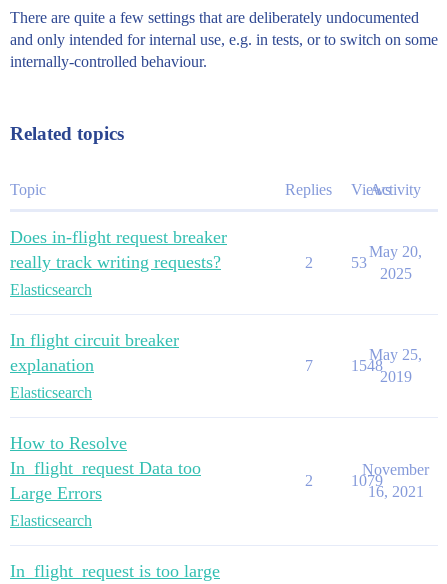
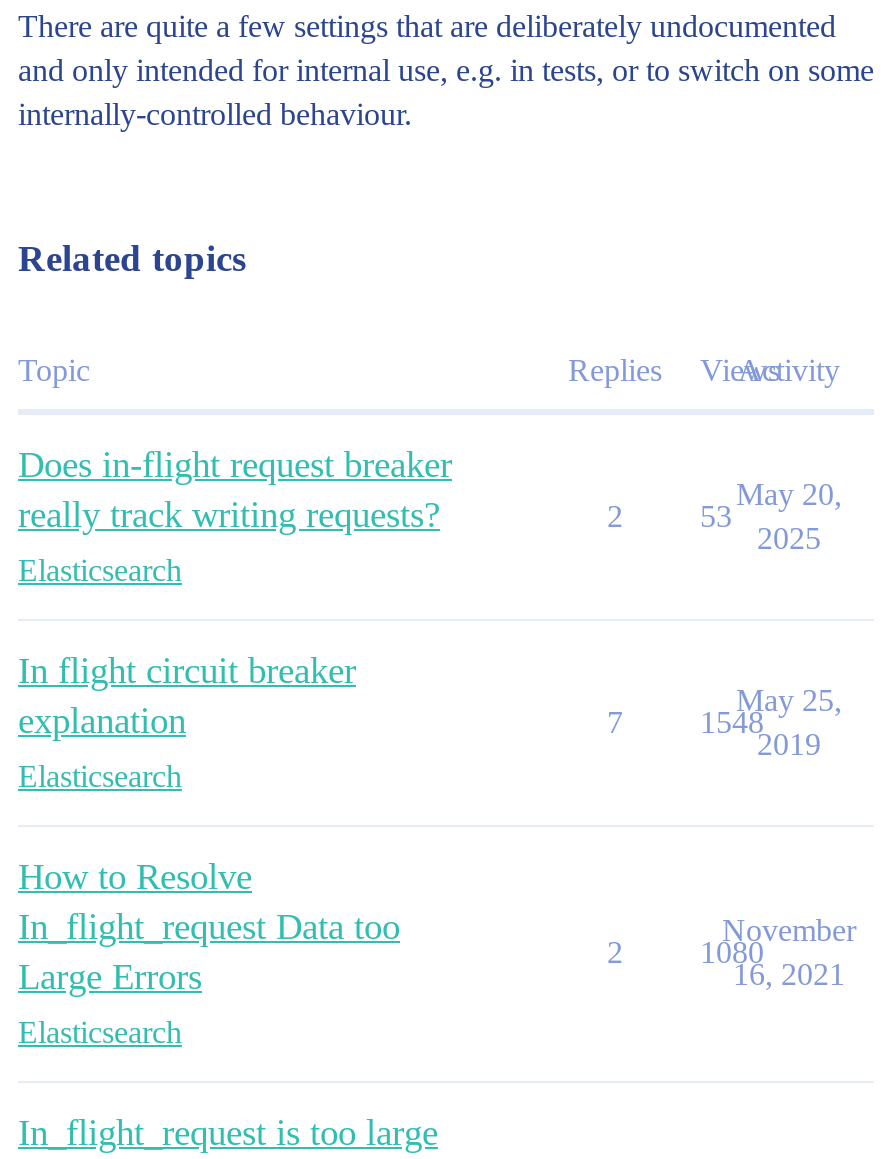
[351,472,383,489] 1079 -> [700,935,764,969] 1080

